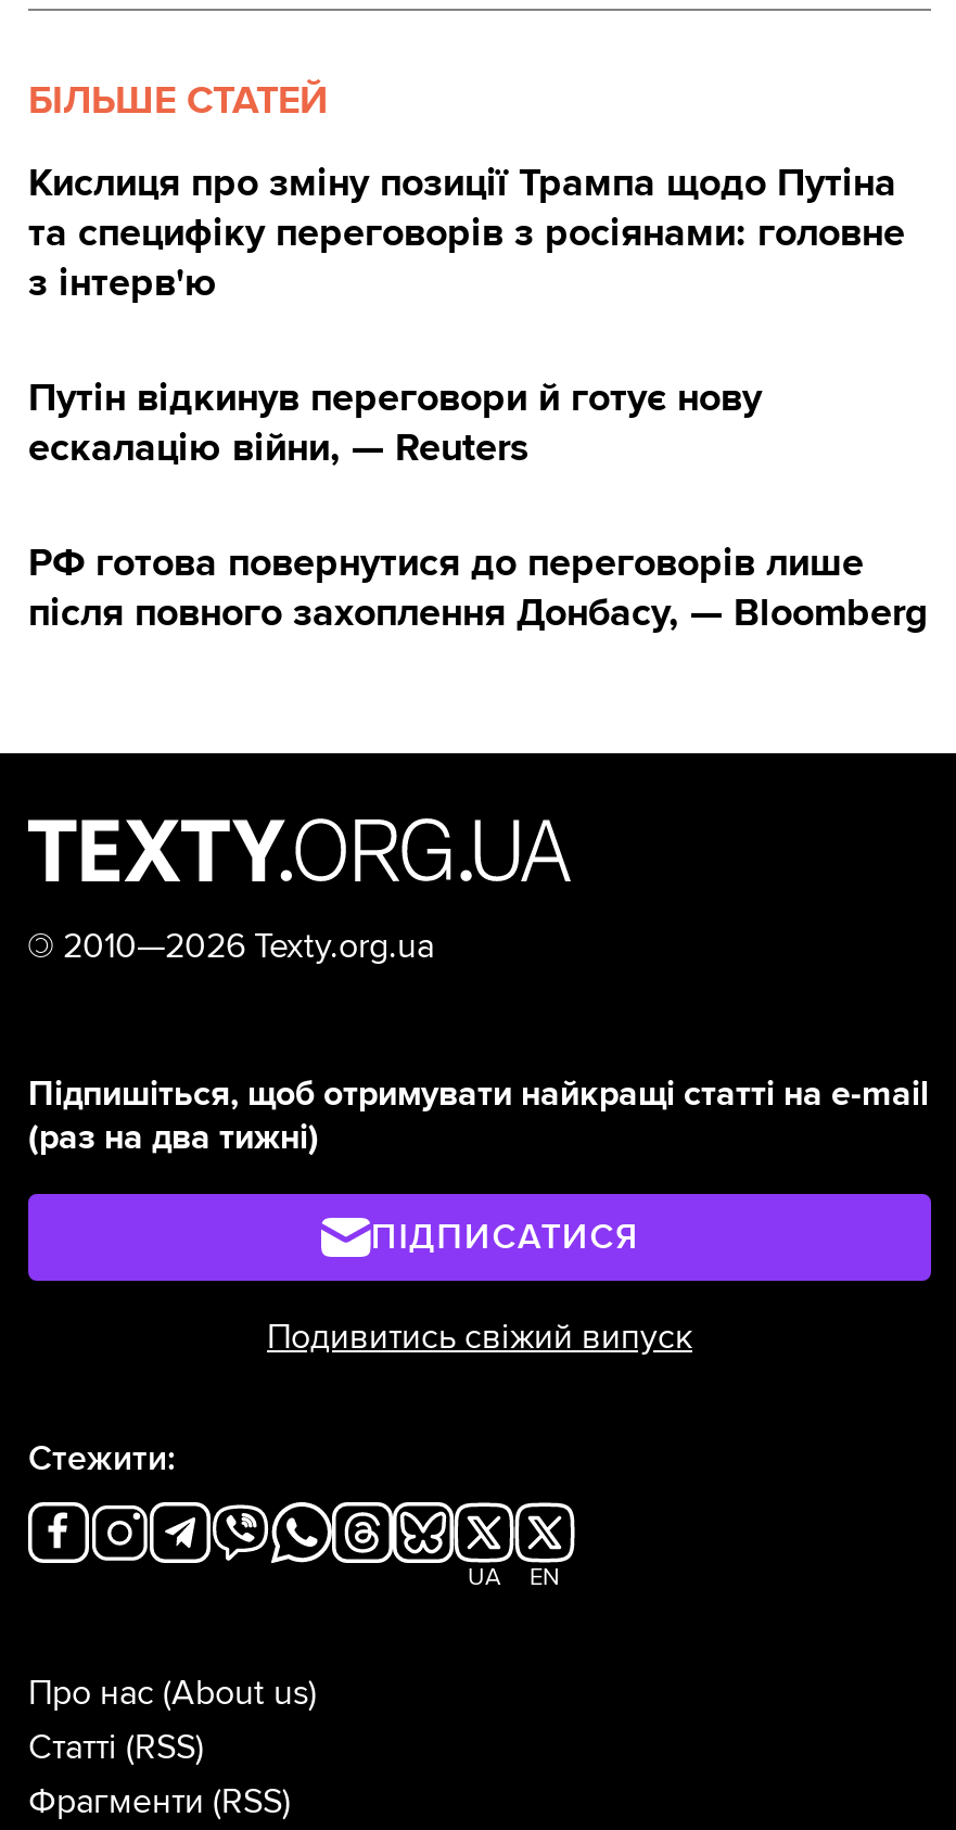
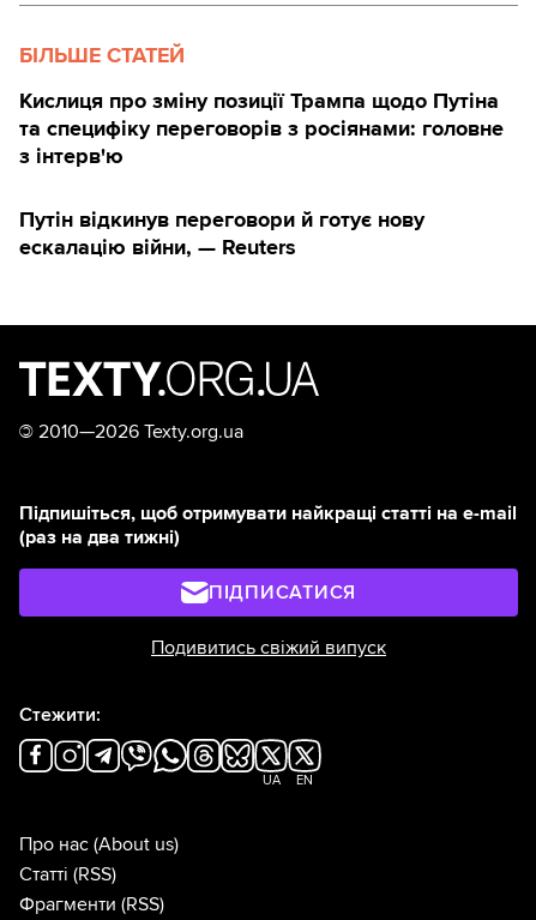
[28,538,929,636] РФ готова повернутися до переговорів лише | після повного захоплення Донбасу, — Bloomberg -> none

